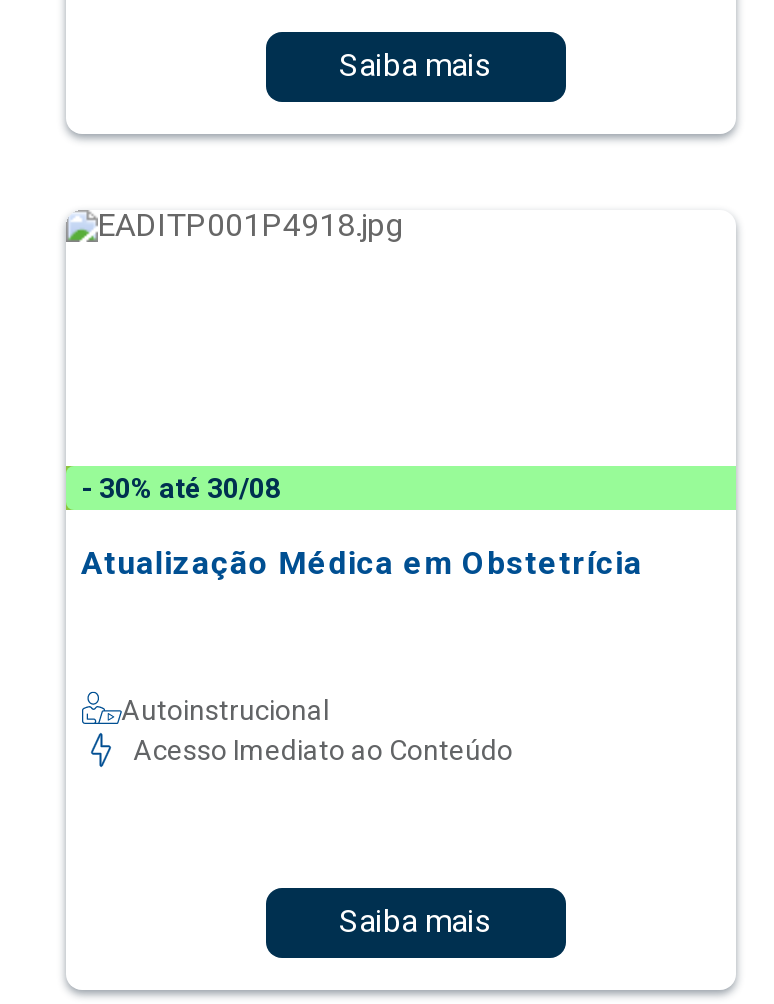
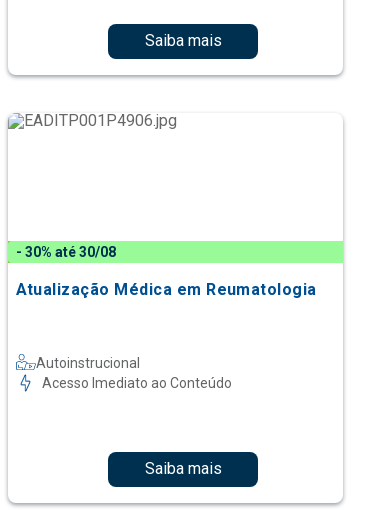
[81,544,643,582] Atualização Médica em Obstetrícia -> [15,280,317,299] Atualização Médica em Reumatologia

